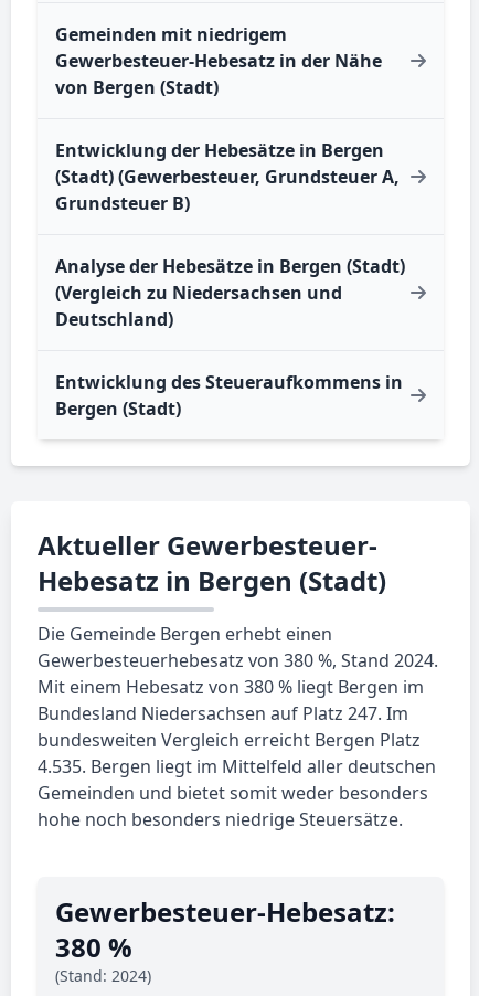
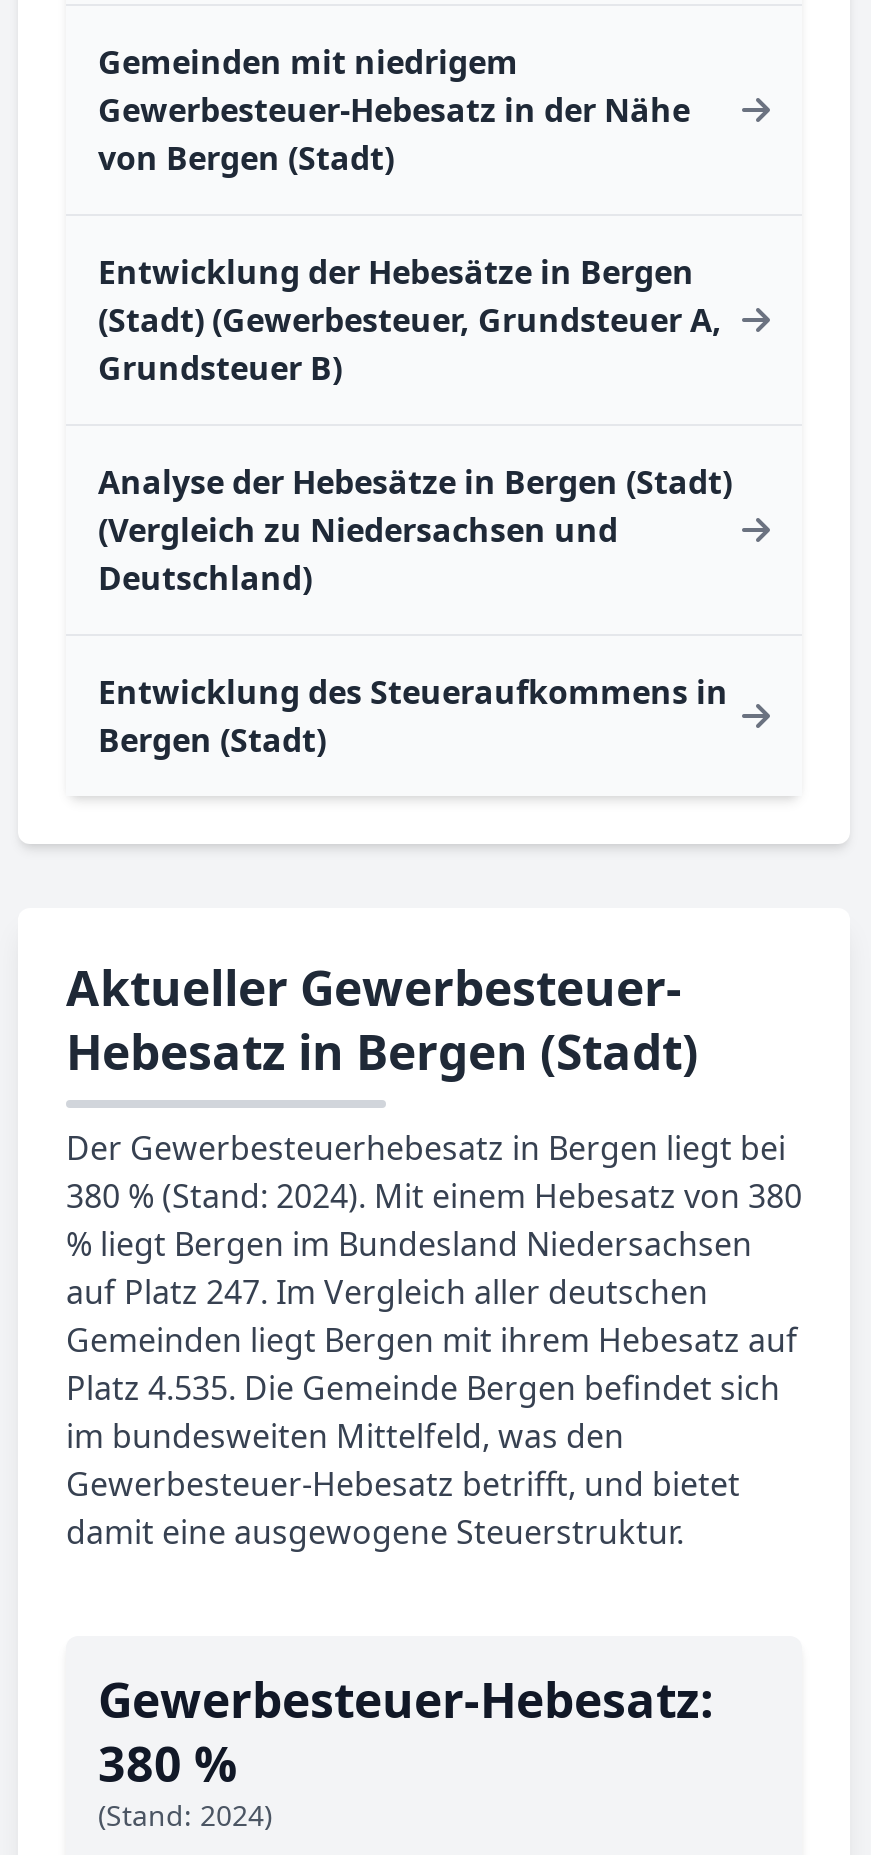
[38,621,438,831] Die Gemeinde Bergen erhebt einen | Gewerbesteuerhebesatz von 380 %, Stand 2024. | Mit einem Hebesatz von 380 % liegt Bergen im | Bundesland Niedersachsen auf Platz 247. Im | bundesweiten Vergleich erreicht Bergen Platz | 4.535. Bergen liegt im Mittelfeld aller deutschen | Gemeinden und bietet somit weder besonders | hohe noch besonders niedrige Steuersätze. -> [66,1125,802,1553] Der Gewerbesteuerhebesatz in Bergen liegt bei | 380 % (Stand: 2024). Mit einem Hebesatz von 380 | % liegt Bergen im Bundesland Niedersachsen | auf Platz 247. Im Vergleich aller deutschen | Gemeinden liegt Bergen mit ihrem Hebesatz auf | Platz 4.535. Die Gemeinde Bergen befindet sich | im bundesweiten Mittelfeld, was den | Gewerbesteuer-Hebesatz betrifft, und bietet | damit eine ausgewogene Steuerstruktur.

